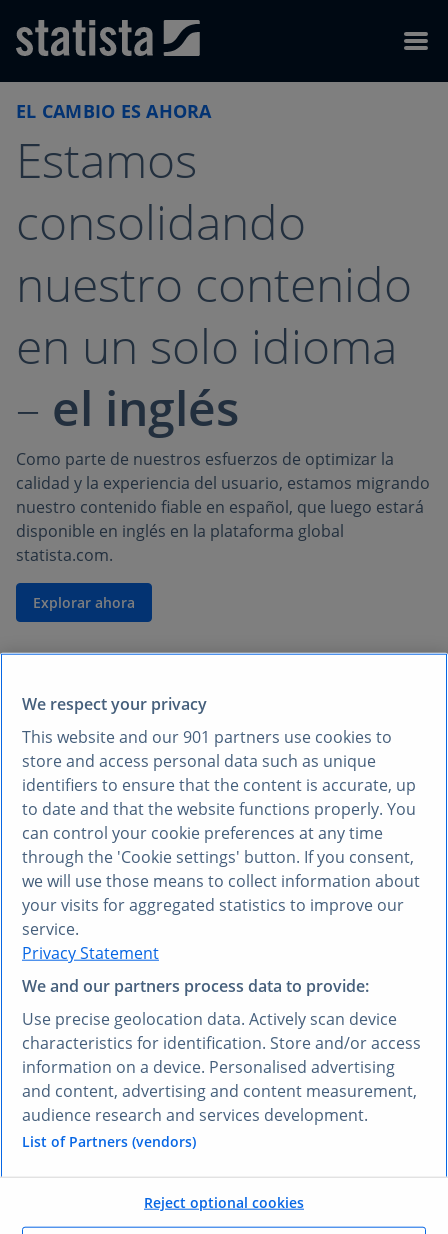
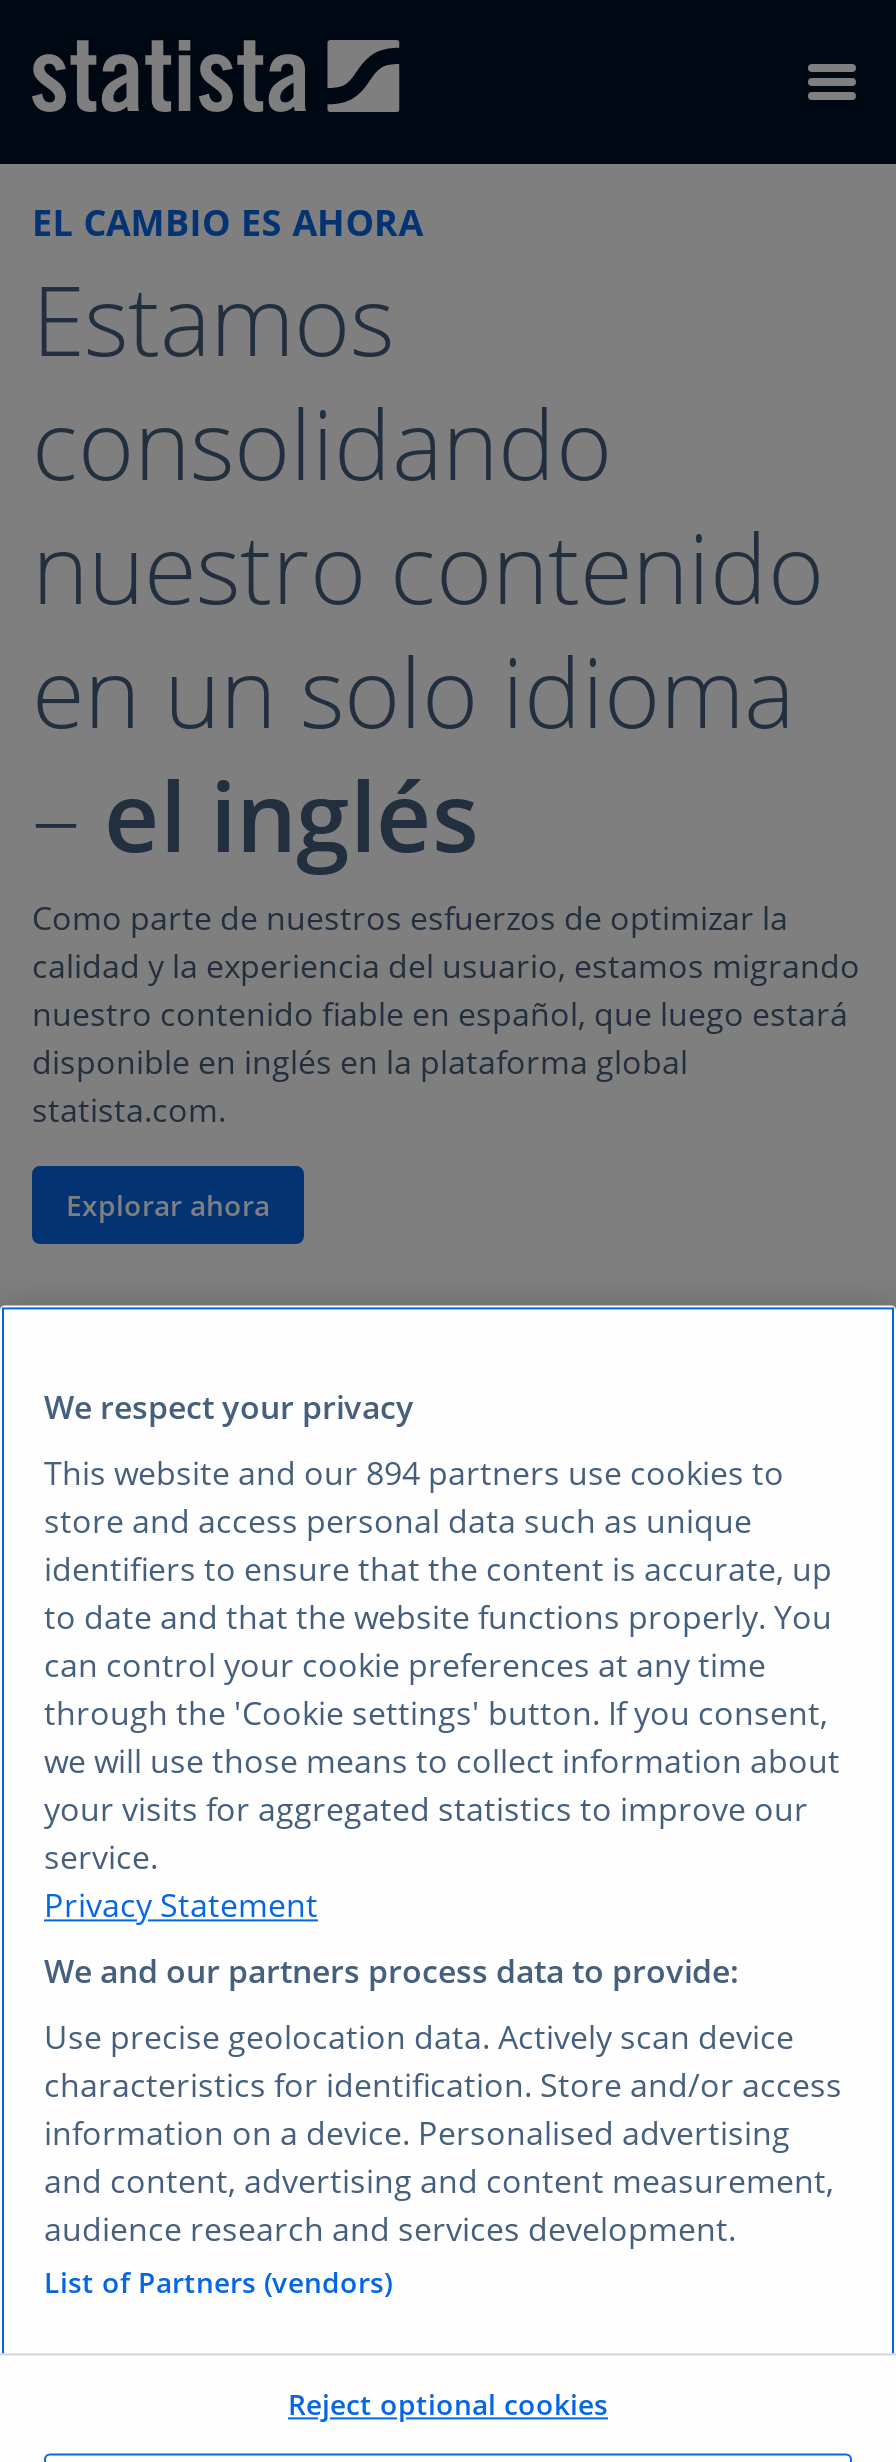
[22,726,392,748] This website and our 901 partners use cookies to -> [44,1451,784,1495] This website and our 894 partners use cookies to

